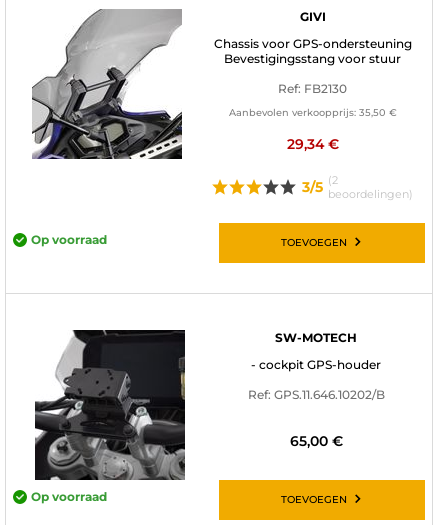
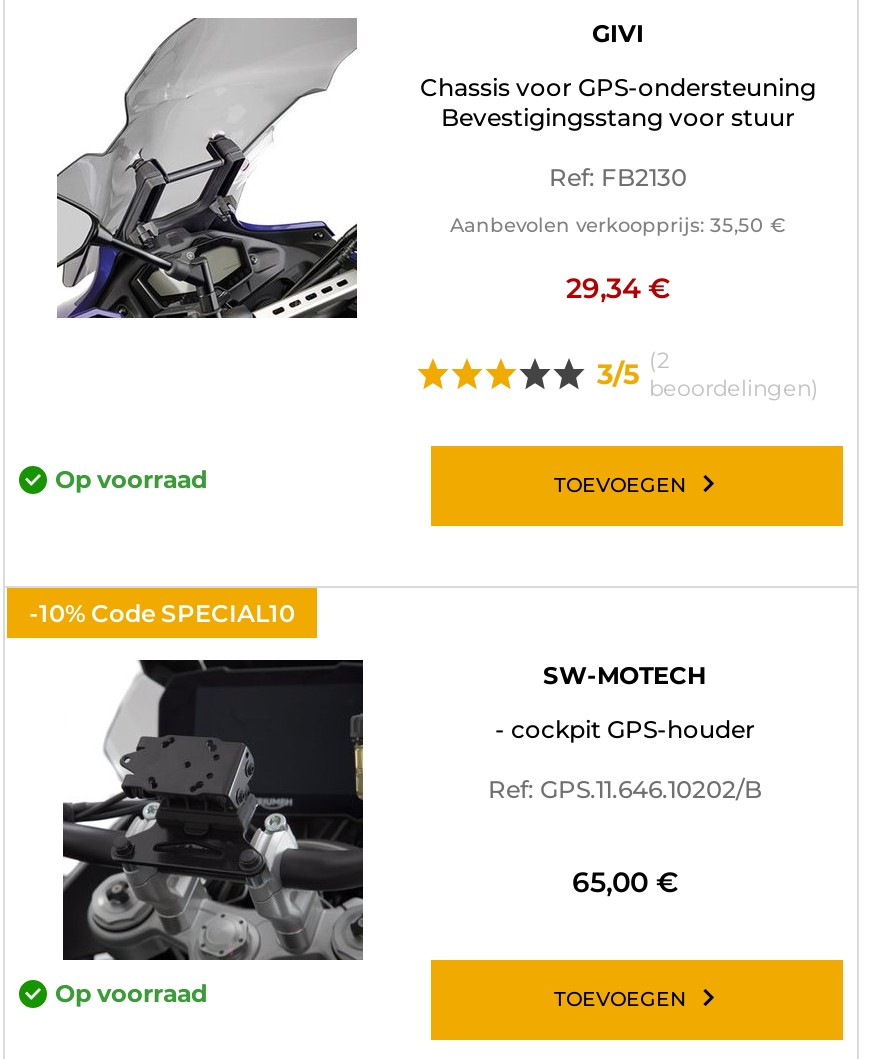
none -> [29,598,295,628] -10% Code SPECIAL10

